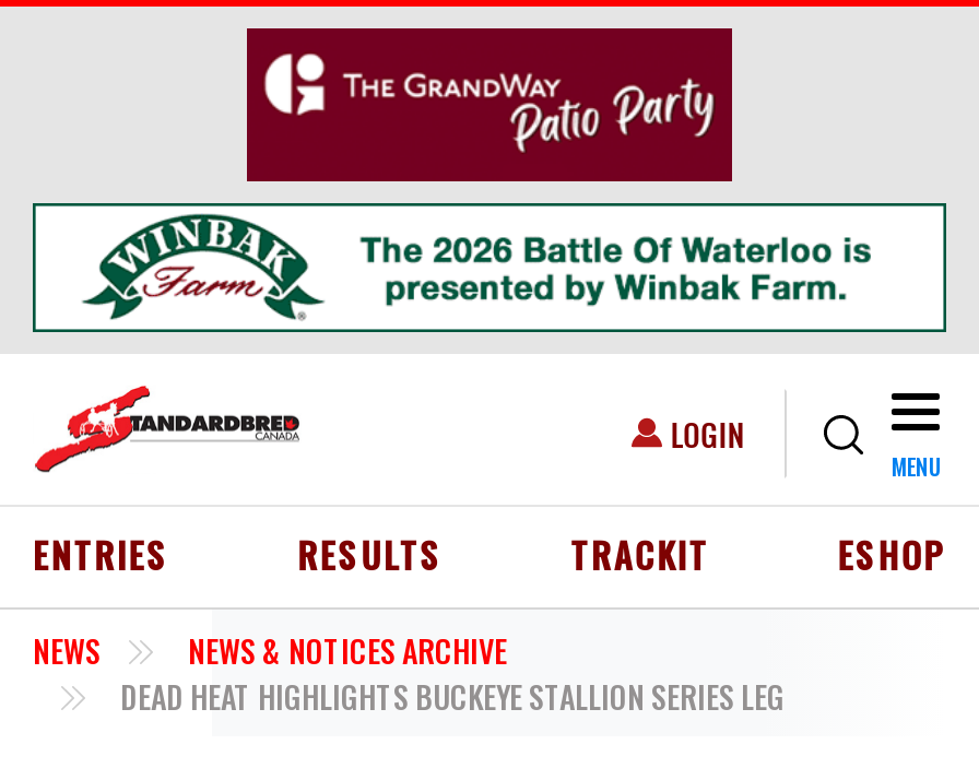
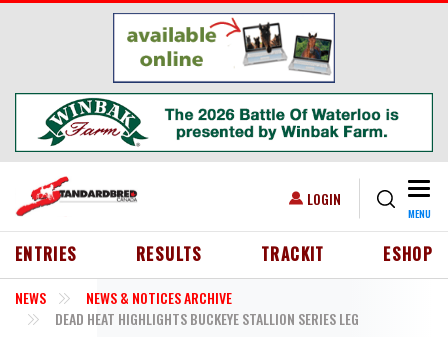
[245,26,734,181] [image] -> [112,12,336,83] [image]

